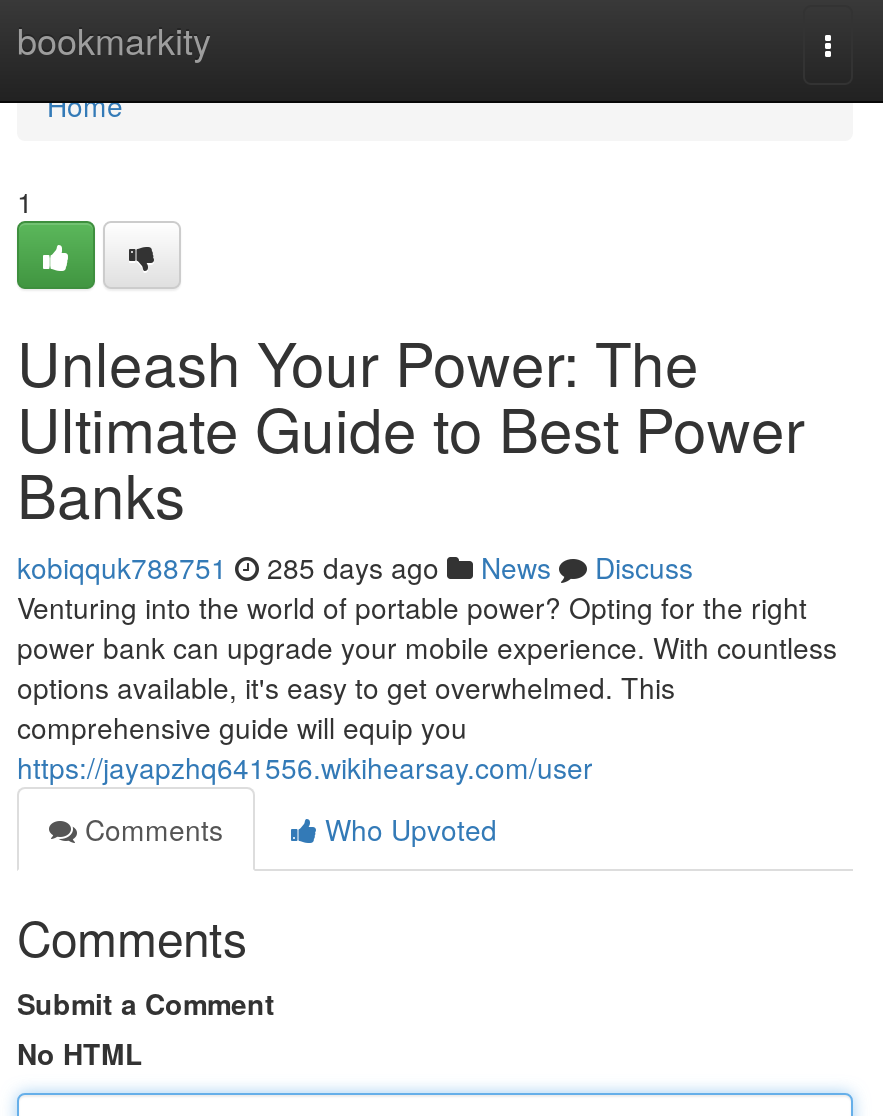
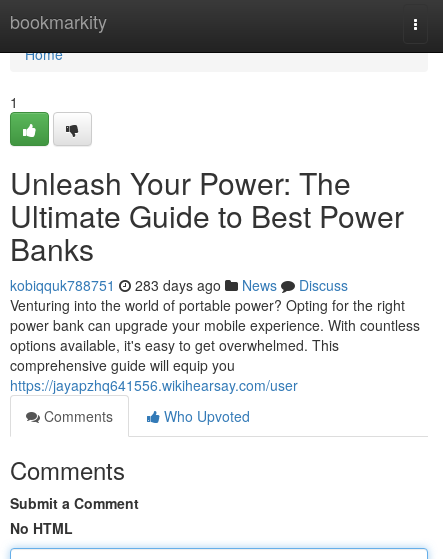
[17,547,693,587] kobiqquk788751 285 days ago News Discuss -> [10,275,348,295] kobiqquk788751 283 days ago News Discuss

